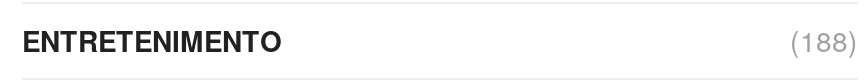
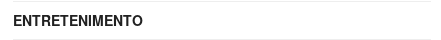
[790,20,858,60] (188) -> none

